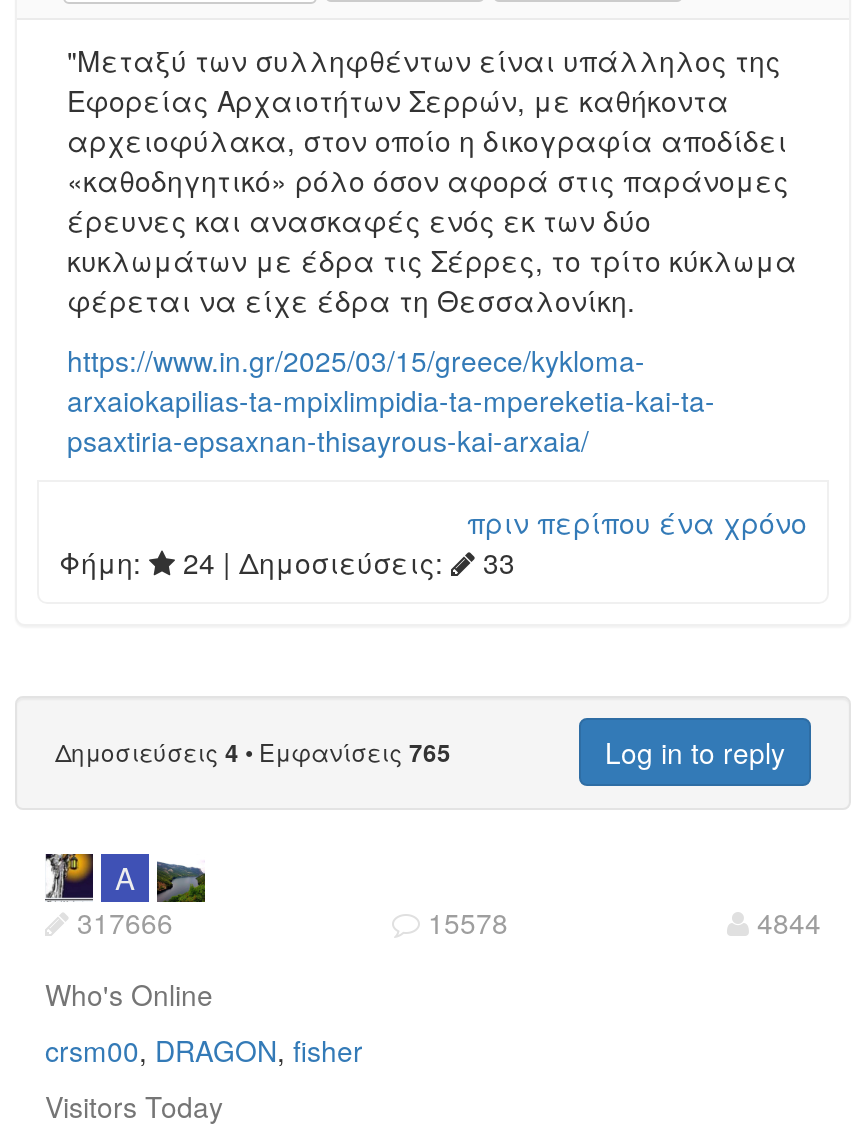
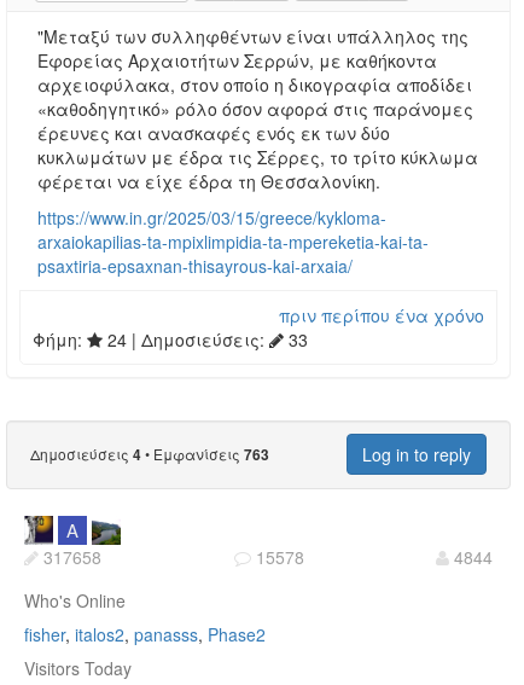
[55,733,451,769] Δημοσιεύσεις 4 • Εμφανίσεις 765 -> [30,443,269,465] Δημοσιεύσεις 4 • Εμφανίσεις 763
[69,901,173,941] 317666 -> [39,544,101,569] 317658
[45,1029,363,1069] crsm00 DRAGON fisher -> [24,622,266,646] fisher italos2 panasss Phase2

